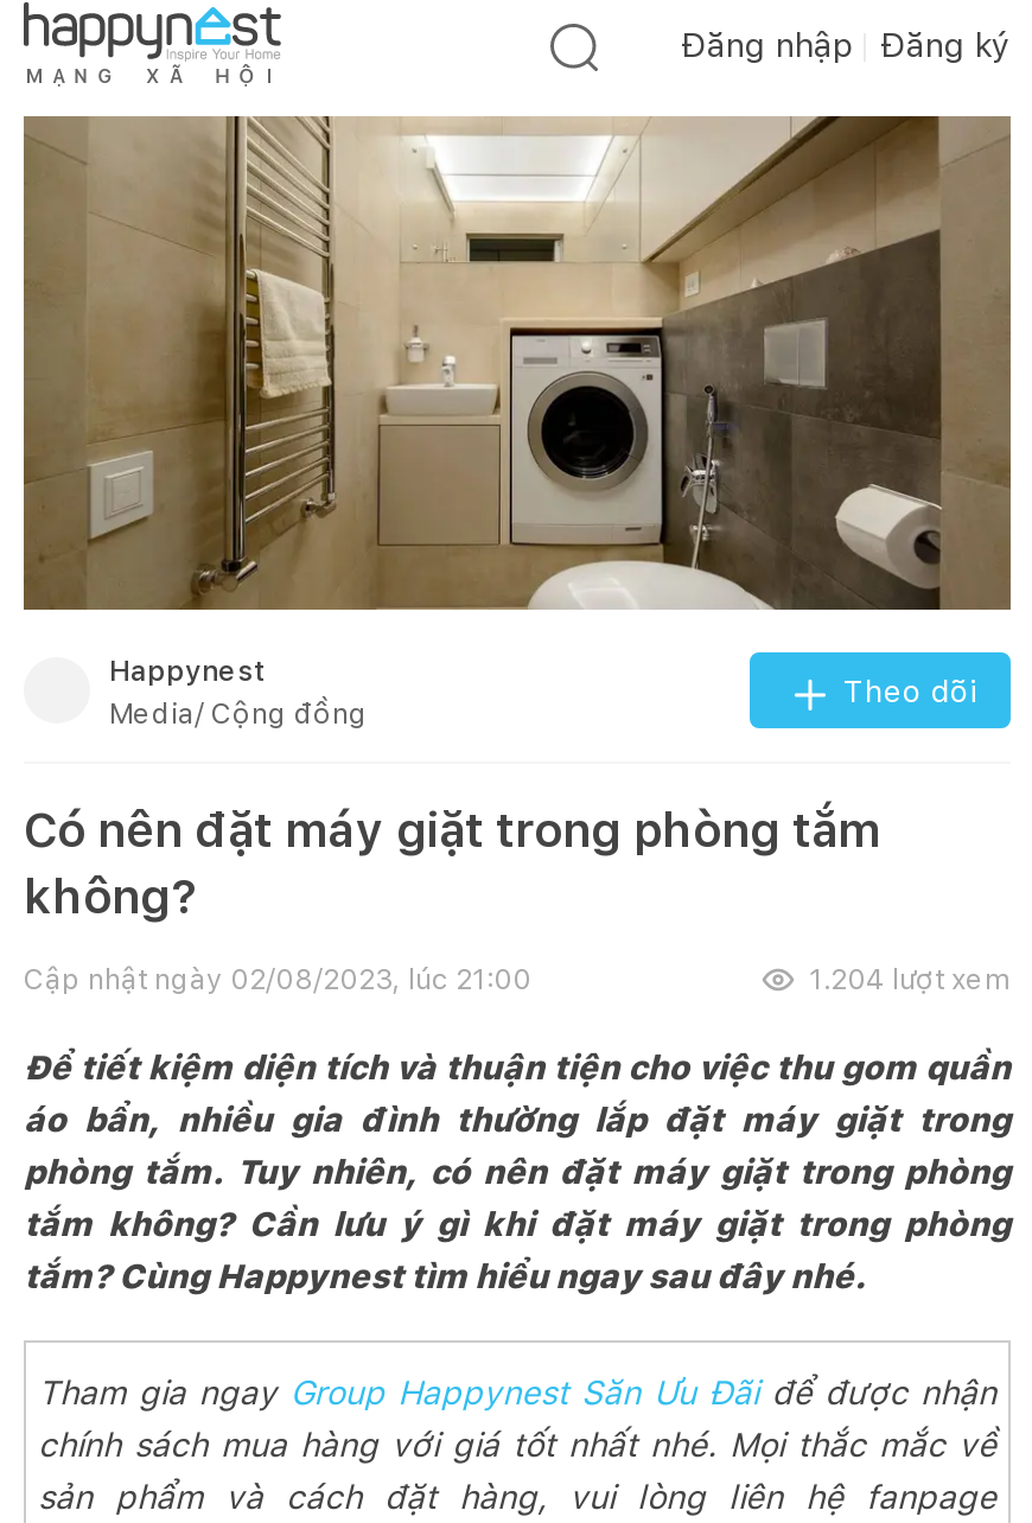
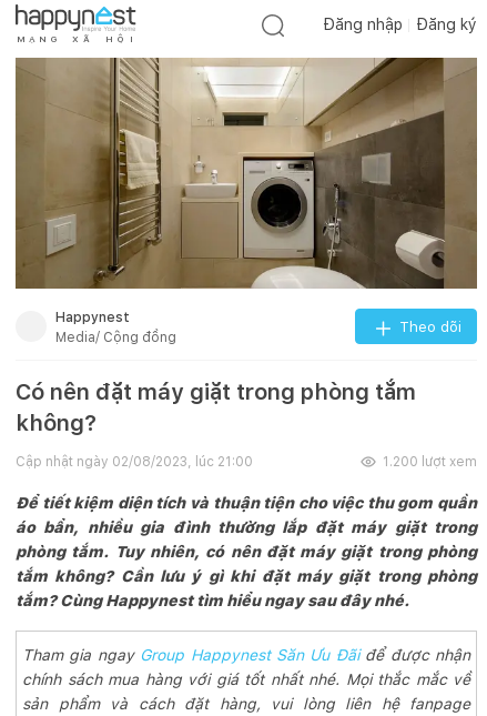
[809,963,1011,996] 1.204 lượt xem -> [383,454,477,469] 1.200 lượt xem

